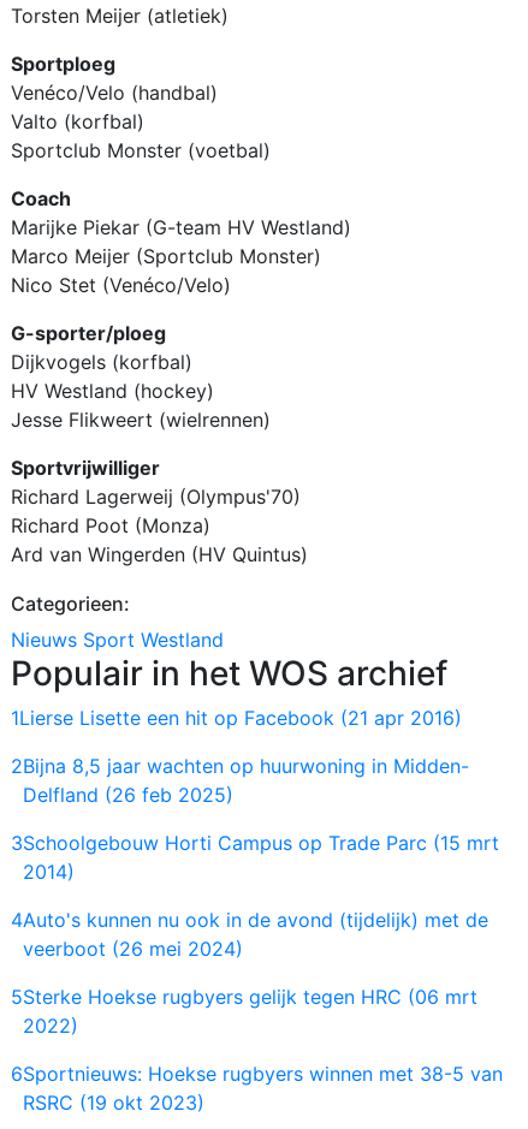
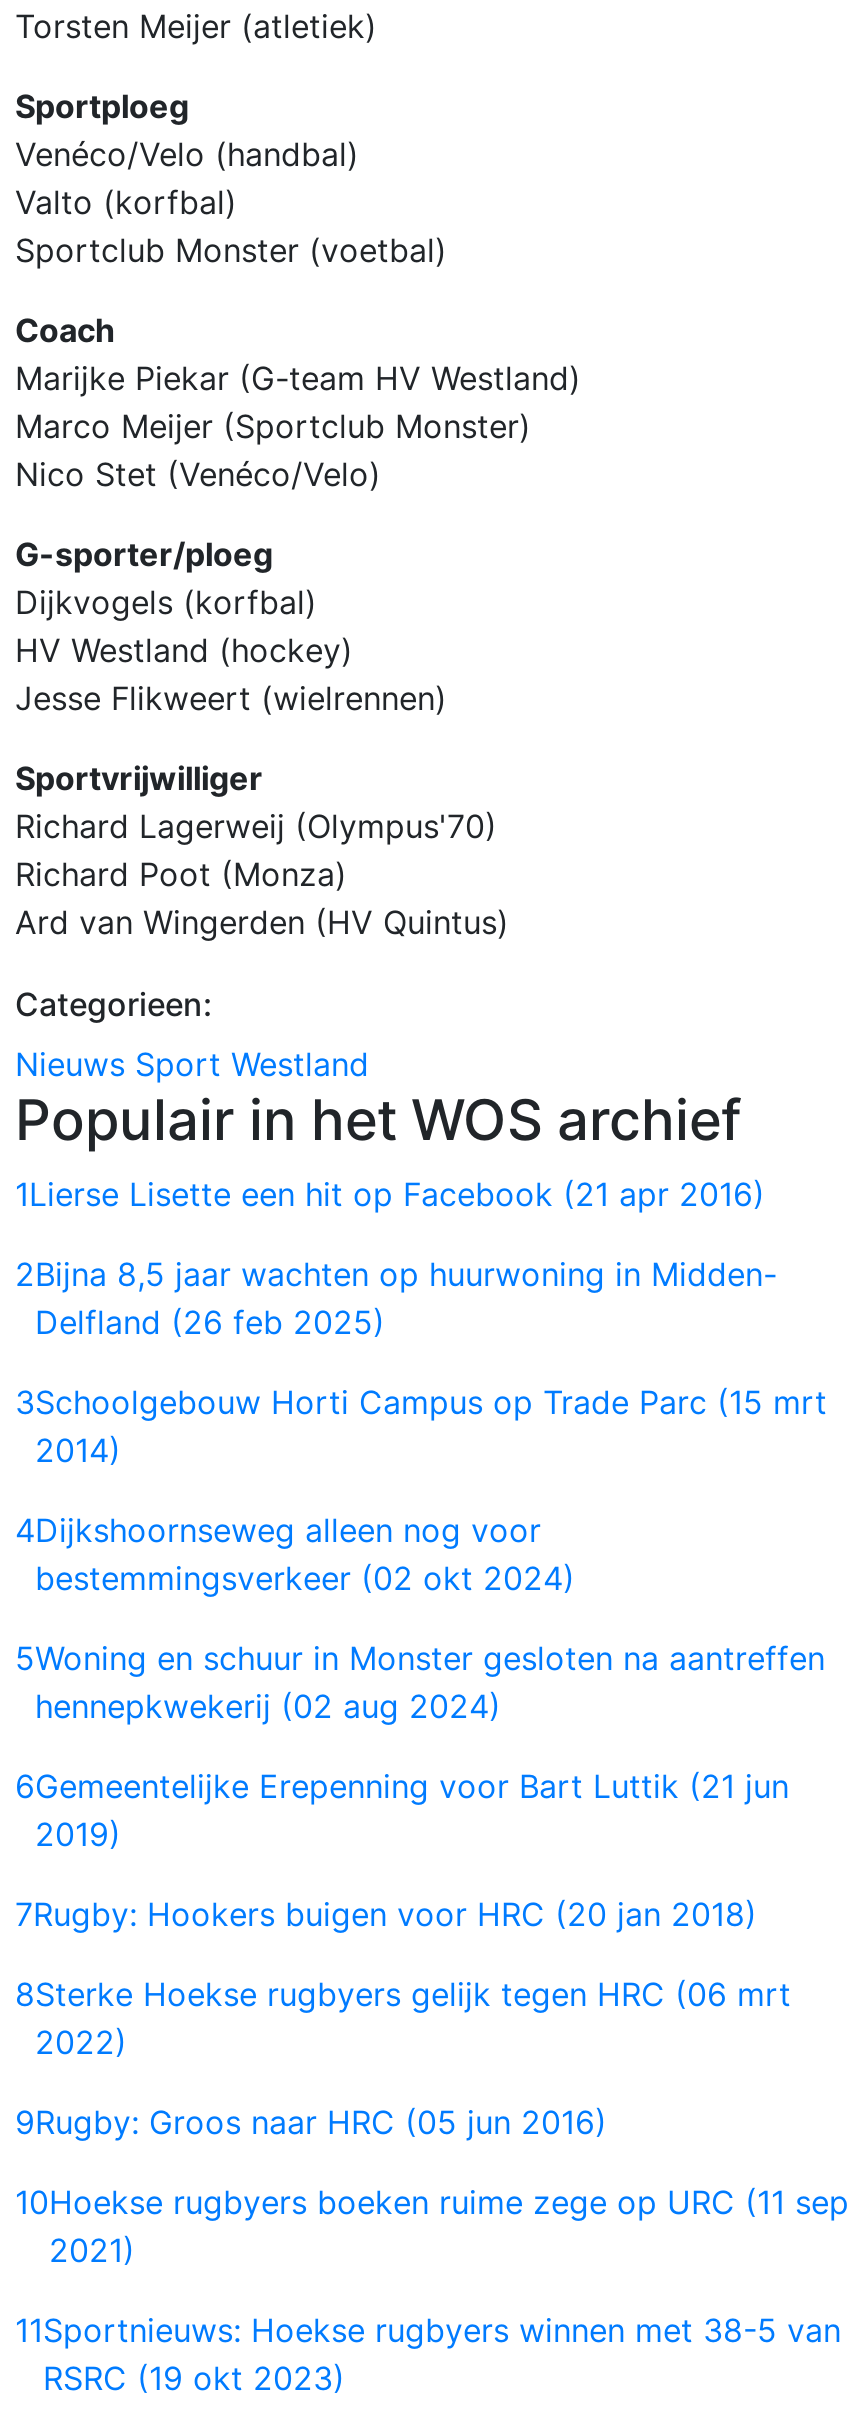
[11,907,488,1008] 4Auto's kunnen nu ook in de avond (tijdelijk) met de | veerboot (26 mei 2024) | 5Sterke Hoekse rugbyers gelijk tegen HRC (06 mrt -> [15,1509,825,2013] 4Dijkshoornseweg alleen nog voor | bestemmingsverkeer (02 okt 2024) | 5Woning en schuur in Monster gesloten na aantreffen | hennepkwekerij (02 aug 2024) | 6Gemeentelijke Erepenning voor Bart Luttik (21 jun | 2019) | 7Rugby: Hookers buigen voor HRC (20 jan 2018) | 8Sterke Hoekse rugbyers gelijk tegen HRC (06 mrt
[11,1061,503,1085] 6Sportnieuws: Hoekse rugbyers winnen met 38-5 van -> [15,2101,849,2349] 9Rugby: Groos naar HRC (05 jun 2016) | 10Hoekse rugbyers boeken ruime zege op URC (11 sep | 2021) | 11Sportnieuws: Hoekse rugbyers winnen met 38-5 van

